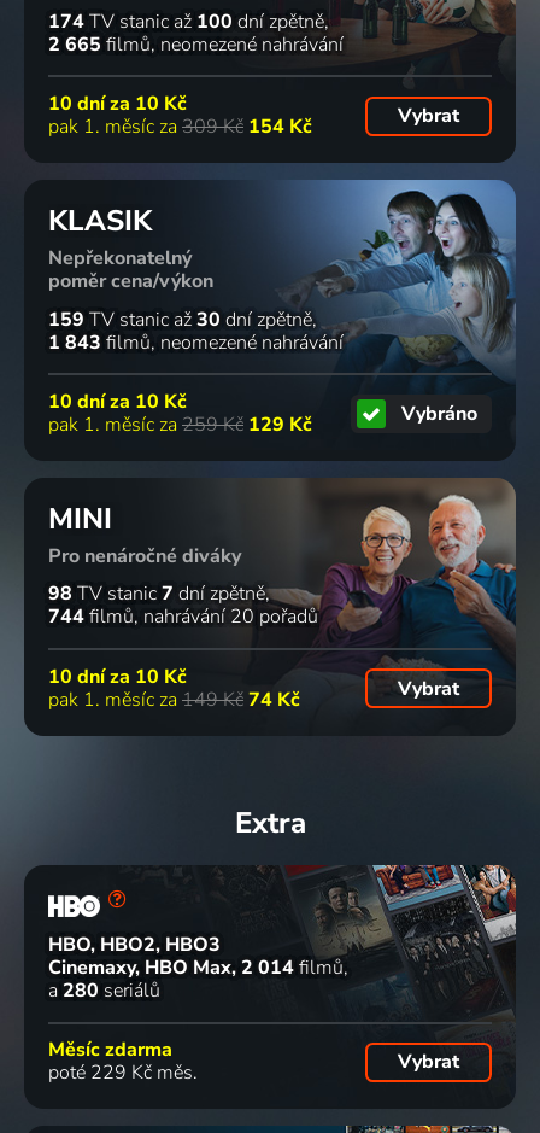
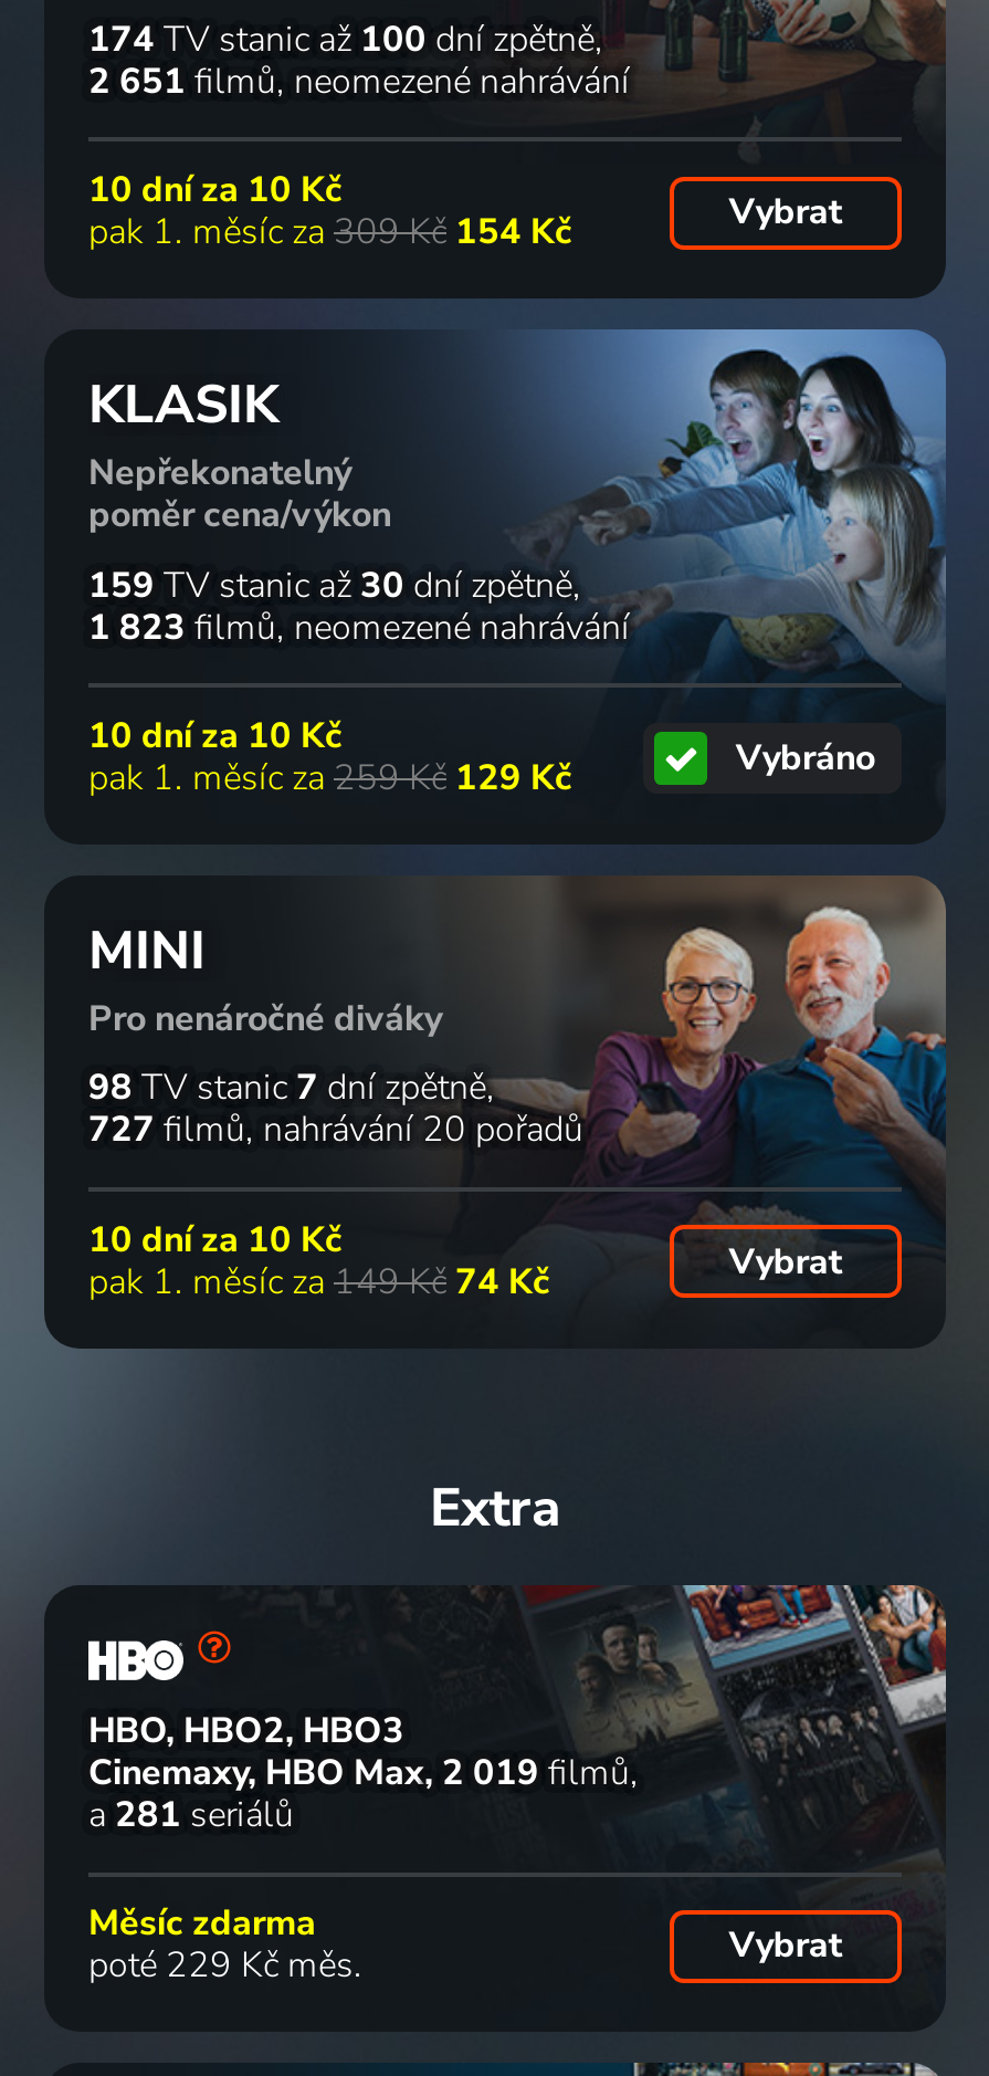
[48,31,344,58] 2 665 filmů neomezené nahrávání -> [88,57,630,106] 2 651 filmů neomezené nahrávání
[48,329,344,355] 1 843 filmů neomezené nahrávání -> [88,603,630,651] 1 823 filmů neomezené nahrávání
[48,604,318,630] 744 filmů nahrávání 20 pořadů -> [88,1106,583,1155] 727 filmů nahrávání 20 pořadů
[48,954,344,981] Cinemaxy, HBO Max 2 014 filmů -> [88,1749,630,1797] Cinemaxy, HBO Max 2 019 filmů
[48,977,160,1004] a 280 seriálů -> [88,1791,294,1839] a 281 seriálů

